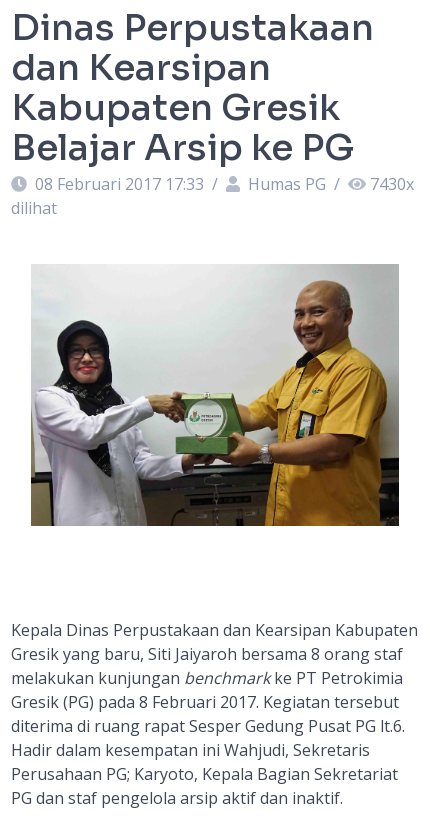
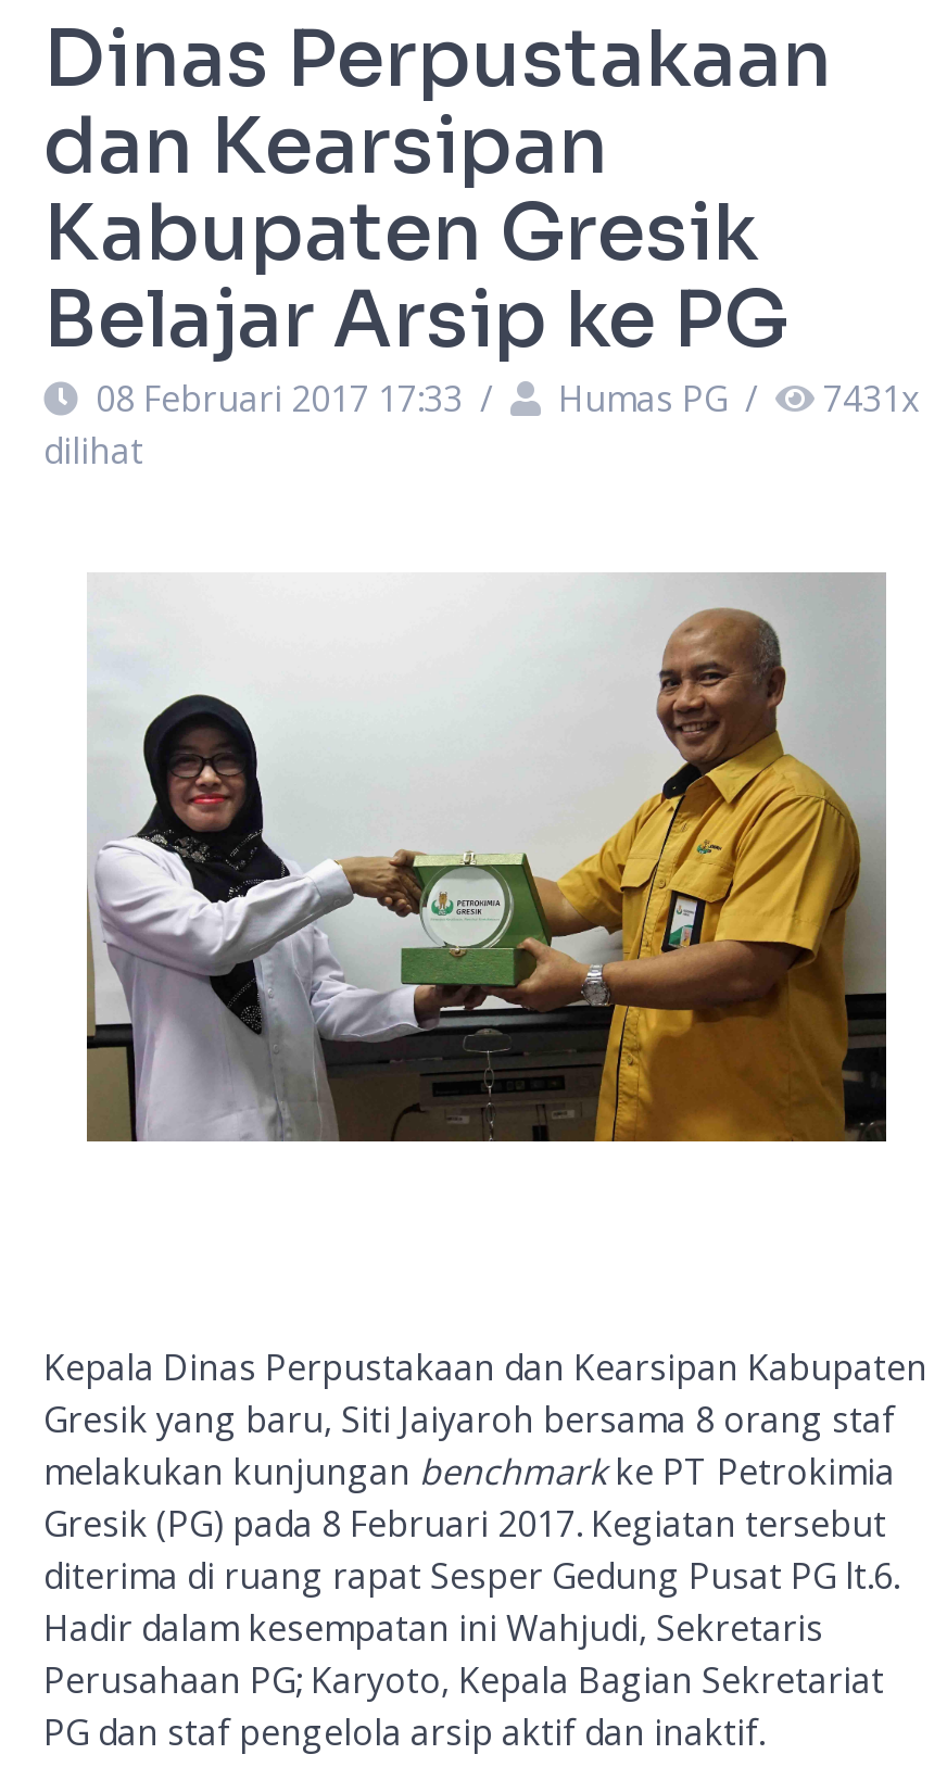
[31,173,414,195] 08 Februari 2017 17:33 / Humas PG / 7430x -> [87,375,919,422] 08 Februari 2017 17:33 / Humas PG / 7431x

